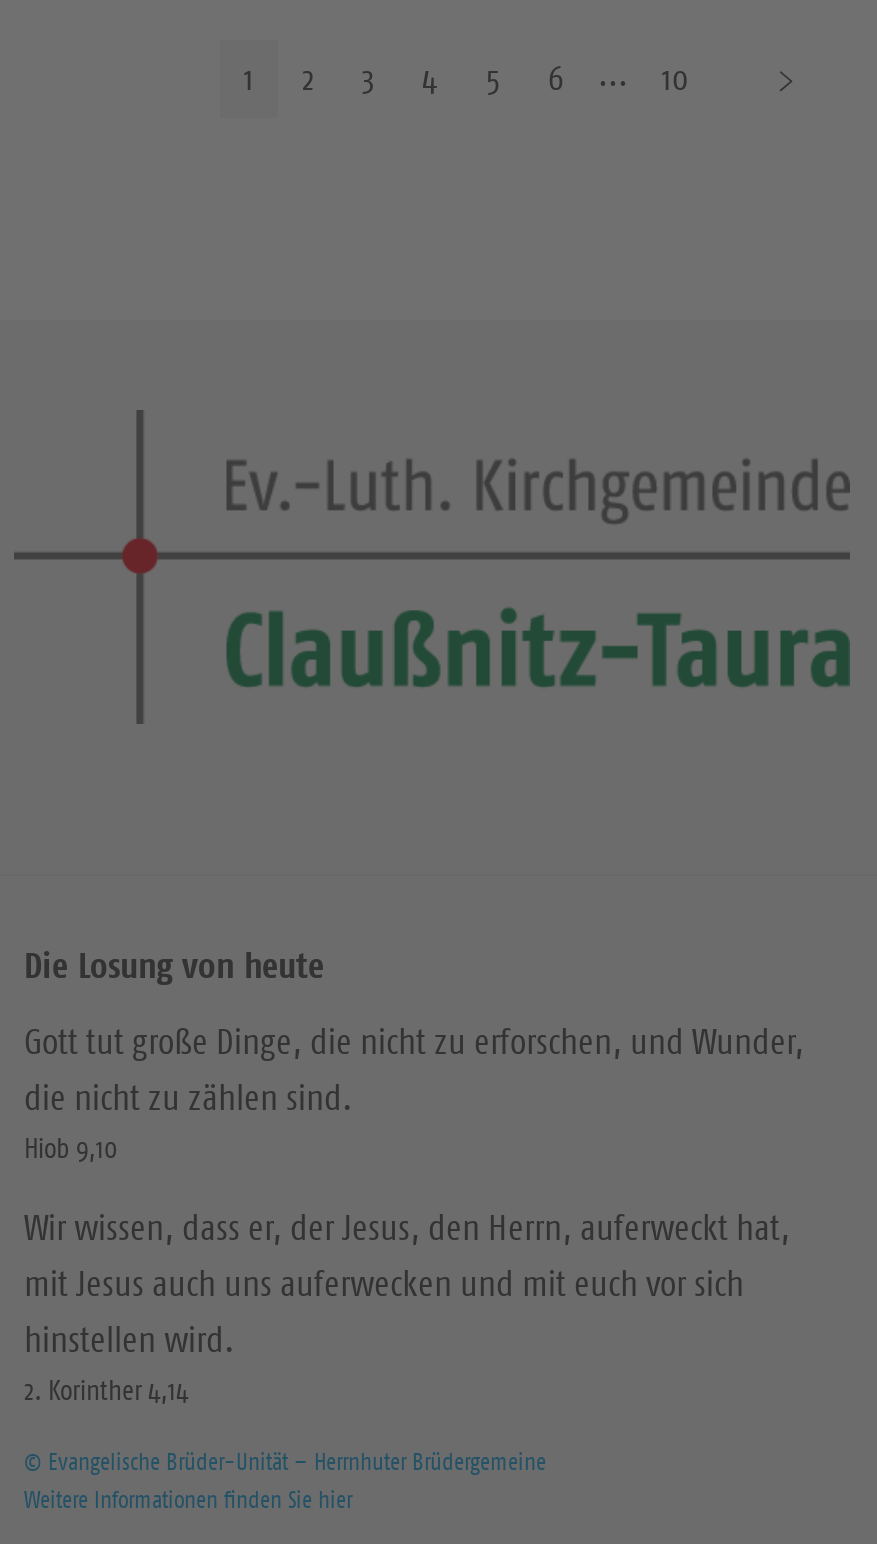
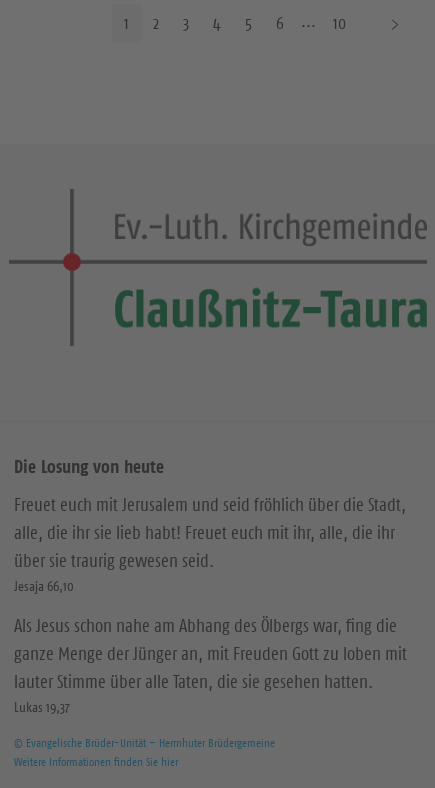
[24,1020,804,1166] Gott tut große Dinge, die nicht zu erforschen, und Wunder, | die nicht zu zählen sind. | Hiob 9,10 -> [14,494,406,595] Freuet euch mit Jerusalem und seid fröhlich über die Stadt, | alle, die ihr sie lieb habt! Freuet euch mit ihr, alle, die ihr | über sie traurig gewesen seid. | Jesaja 66,10
[24,1206,790,1408] Wir wissen, dass er, der Jesus, den Herrn, auferweckt hat, | mit Jesus auch uns auferwecken und mit euch vor sich | hinstellen wird. | 2. Korinther 4,14 -> [14,615,407,716] Als Jesus schon nahe am Abhang des Ölbergs war, fing die | ganze Menge der Jünger an, mit Freuden Gott zu loben mit | lauter Stimme über alle Taten, die sie gesehen hatten. | Lukas 19,37

